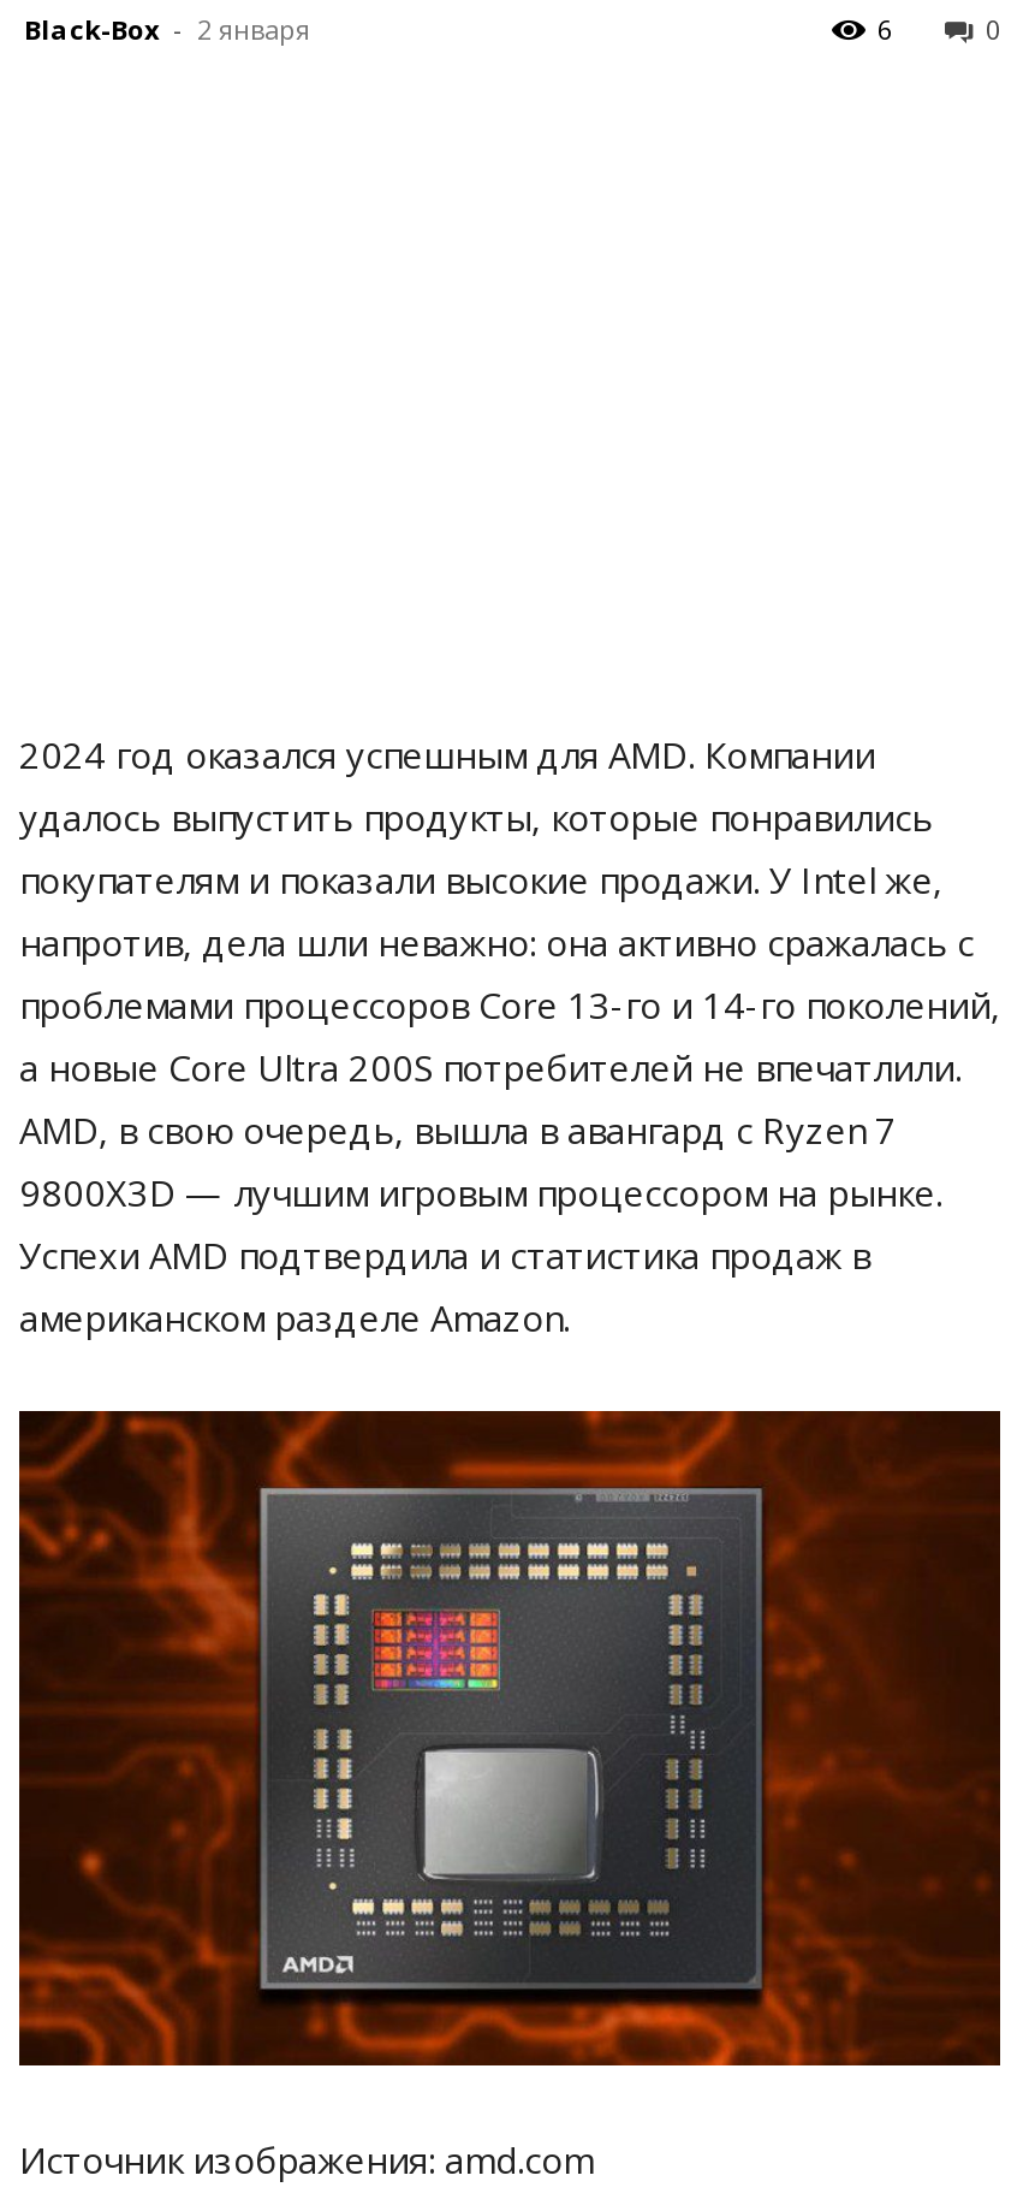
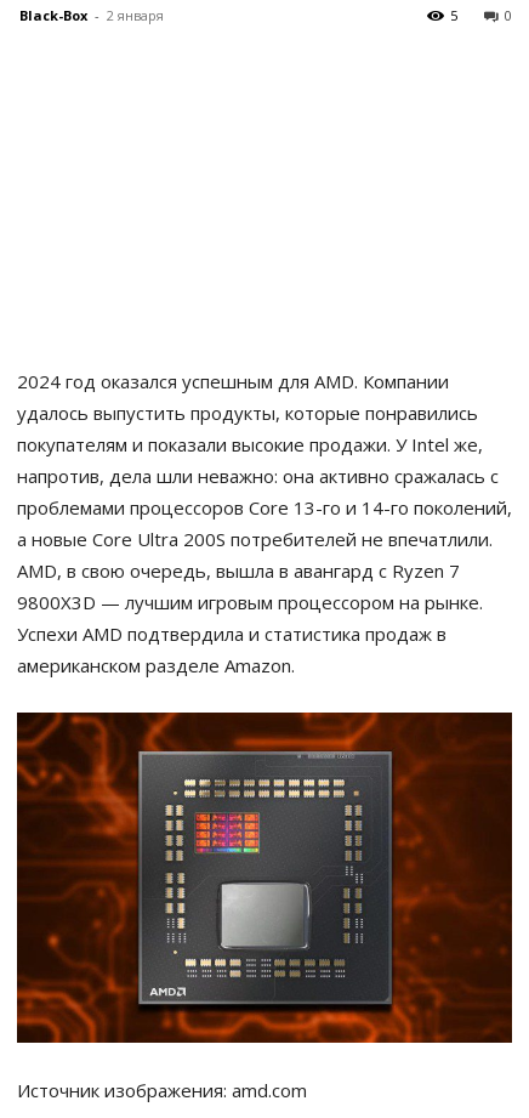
[878,11,892,47] 6 -> [450,6,457,24] 5

